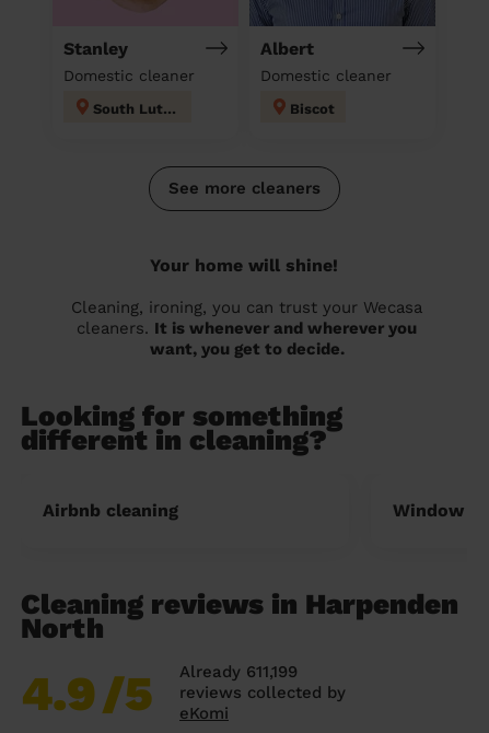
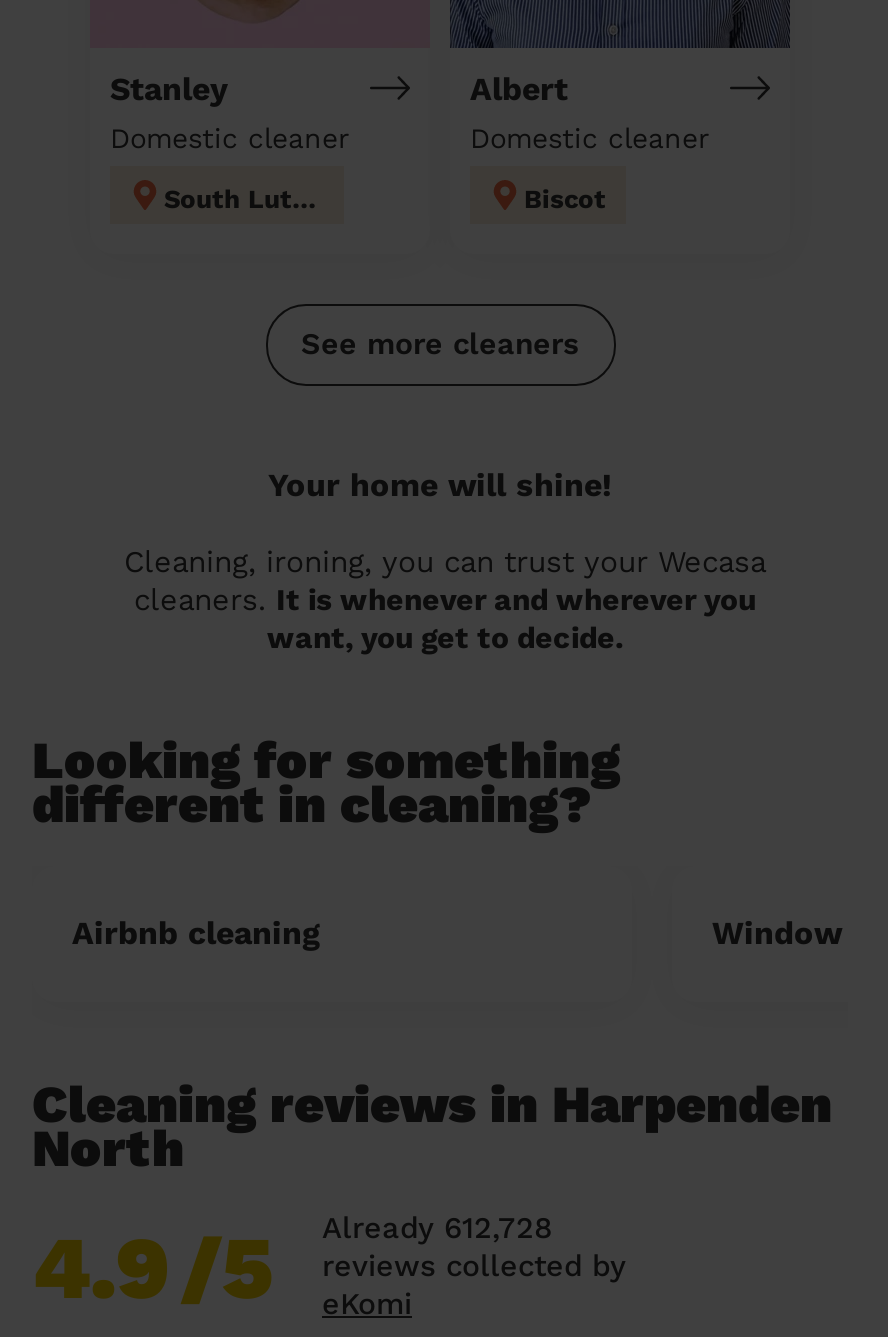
[179,662,298,681] Already 611,199 -> [322,1209,552,1245] Already 612,728

